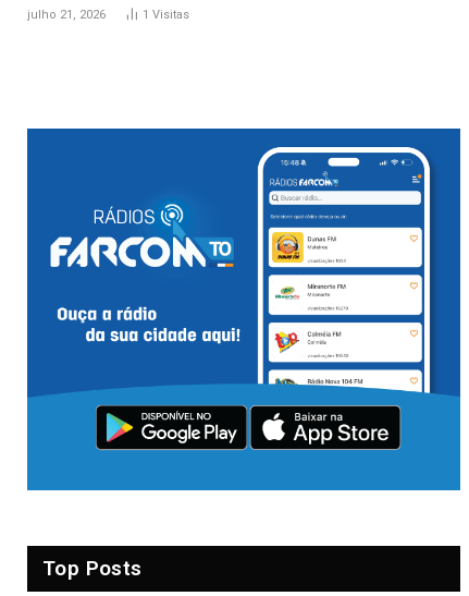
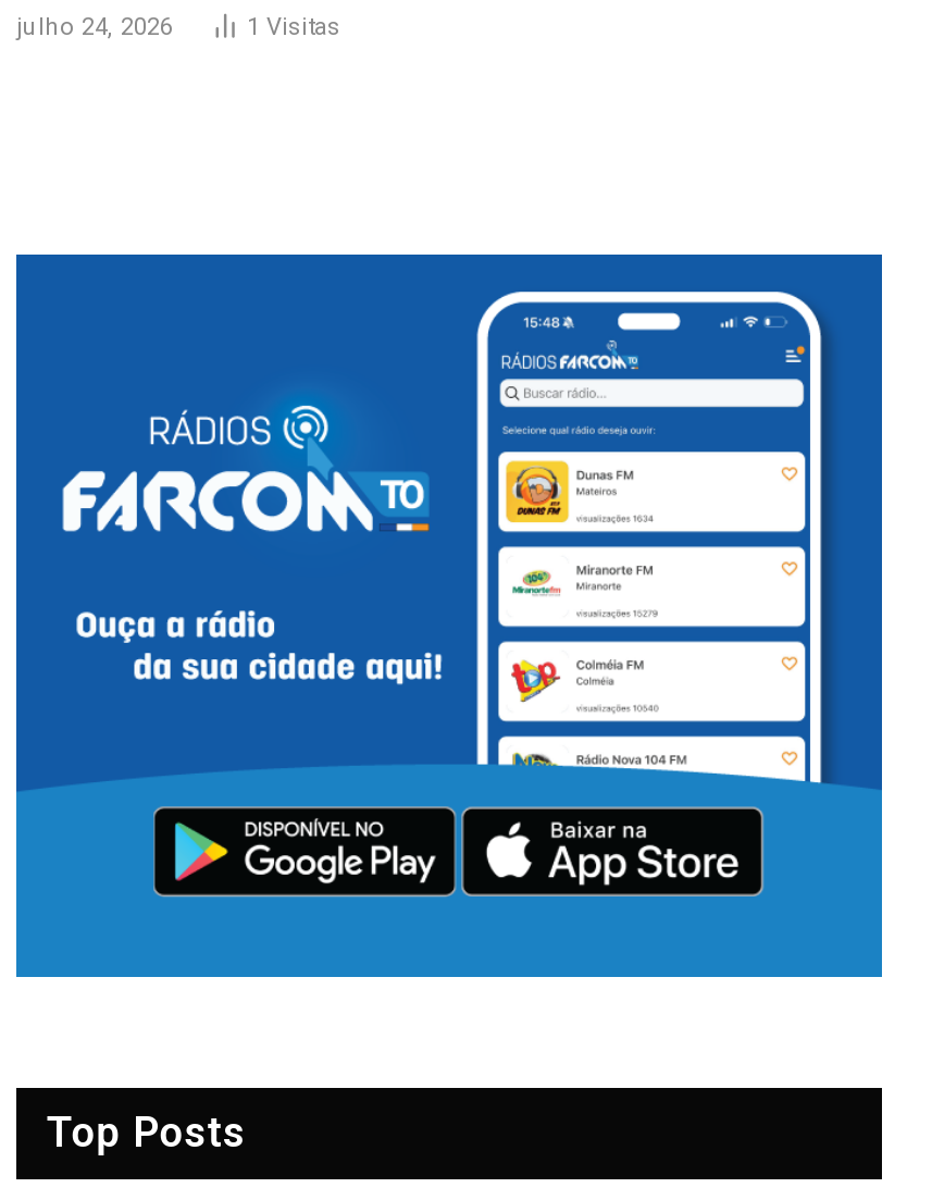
[27,8,106,22] julho 21, 2026 -> [16,13,173,41] julho 24, 2026

